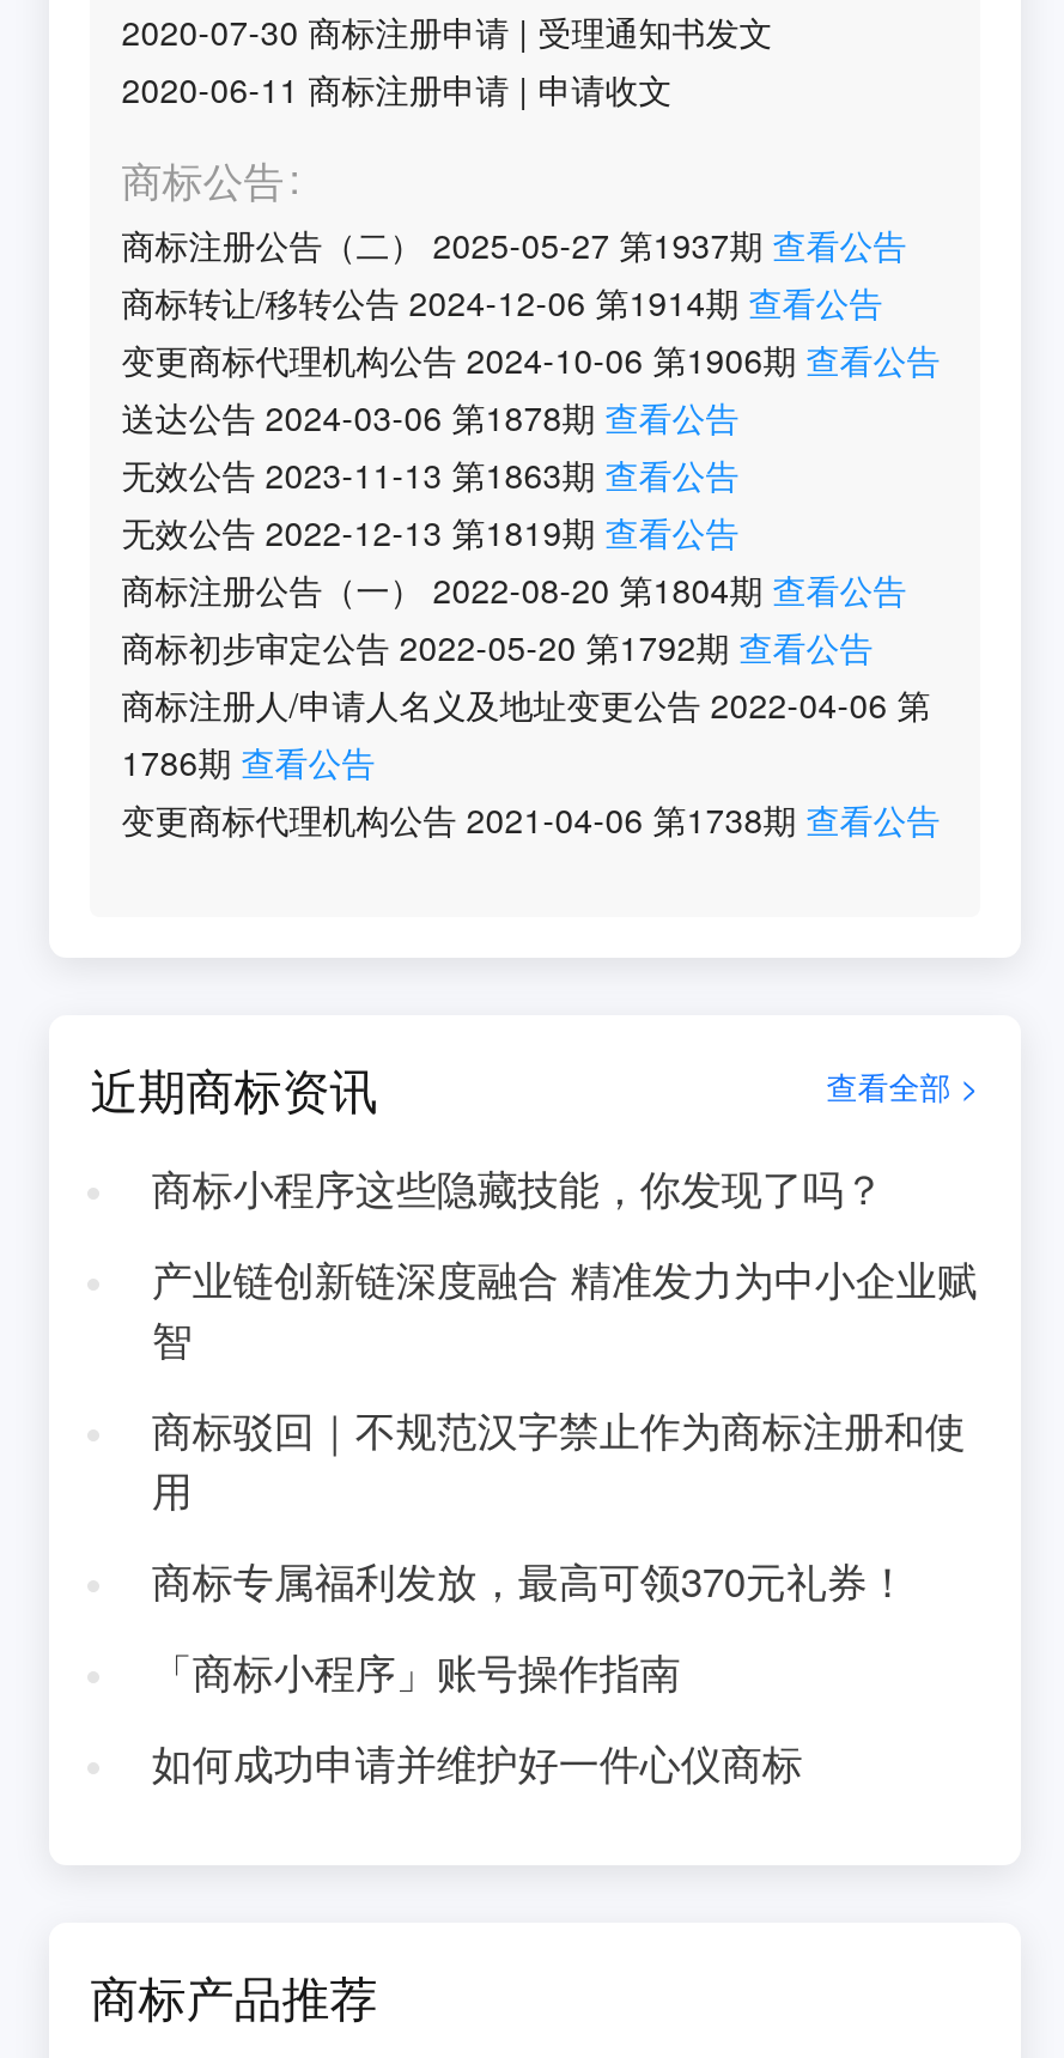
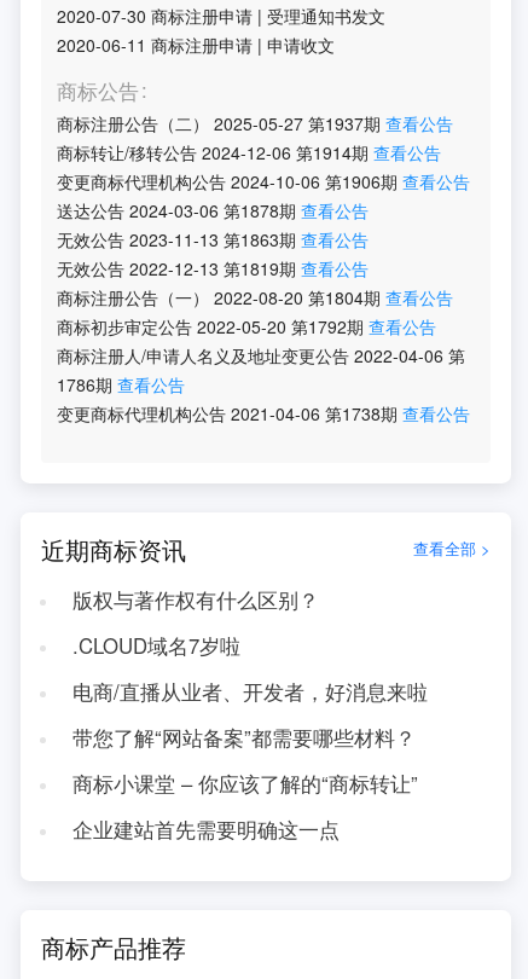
[152,1159,884,1216] 商标小程序这些隐藏技能，你发现了吗？ -> [72,585,319,614] 版权与著作权有什么区别？
[152,1250,977,1367] 产业链创新链深度融合 精准发力为中小企业赋 | 智 -> [72,631,240,660] .CLOUD域名7岁啦
[152,1401,965,1518] 商标驳回｜不规范汉字禁止作为商标注册和使 | 用 -> [72,677,427,706] 电商/直播从业者、开发者，好消息来啦
[152,1552,908,1609] 商标专属福利发放，最高可领370元礼券！ -> [72,723,415,752] 带您了解“网站备案”都需要哪些材料？
[152,1642,681,1700] 「商标小程序」账号操作指南 -> [72,769,418,798] 商标小课堂 – 你应该了解的“商标转让”
[152,1733,803,1791] 如何成功申请并维护好一件心仪商标 -> [72,815,339,844] 企业建站首先需要明确这一点

